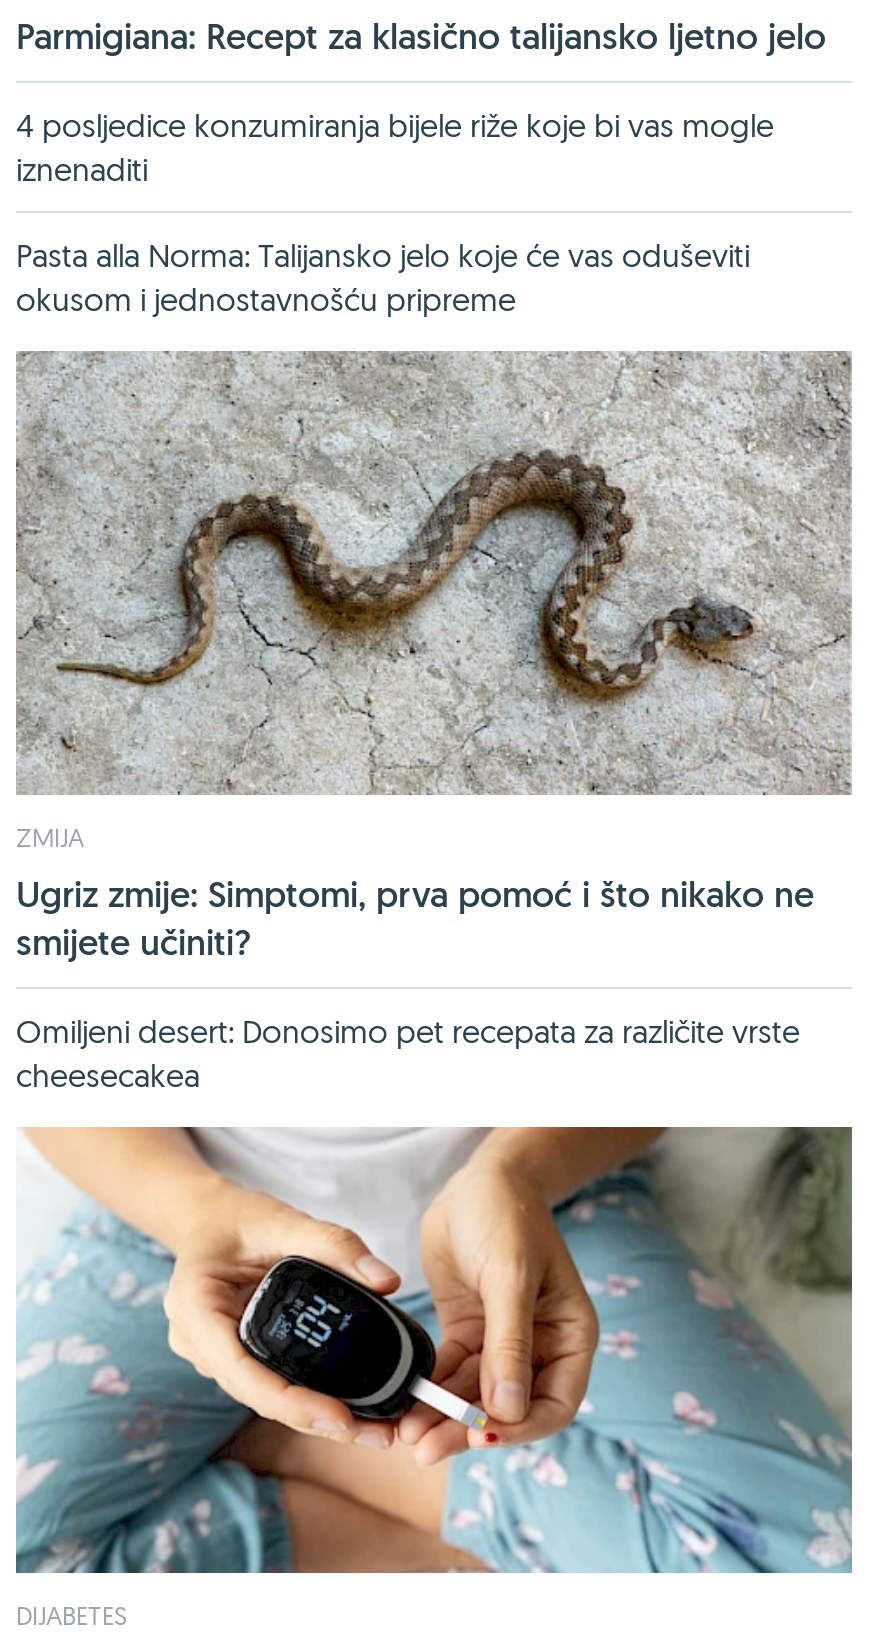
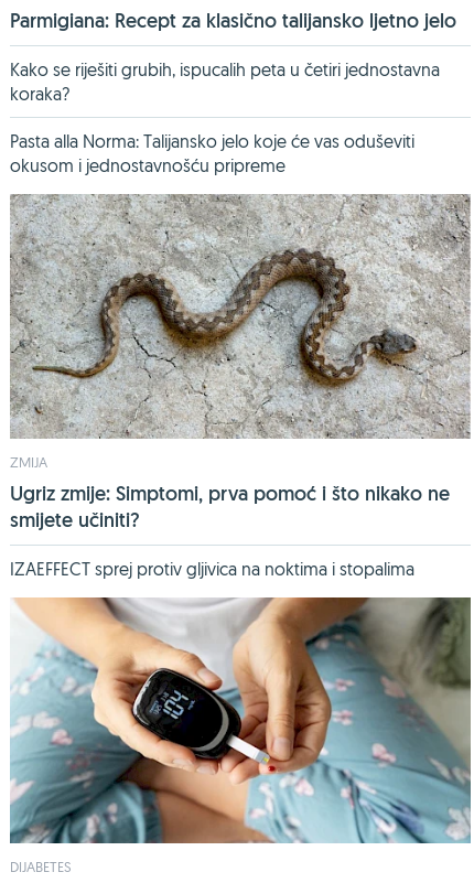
[16,104,774,188] 4 posljedice konzumiranja bijele riže koje bi vas mogle | iznenaditi -> [10,58,440,104] Kako se riješiti grubih, ispucalih peta u četiri jednostavna | koraka?
[16,1012,800,1096] Omiljeni desert: Donosimo pet recepata za različite vrste | cheesecakea -> [10,558,414,580] IZAEFFECT sprej protiv gljivica na noktima i stopalima

